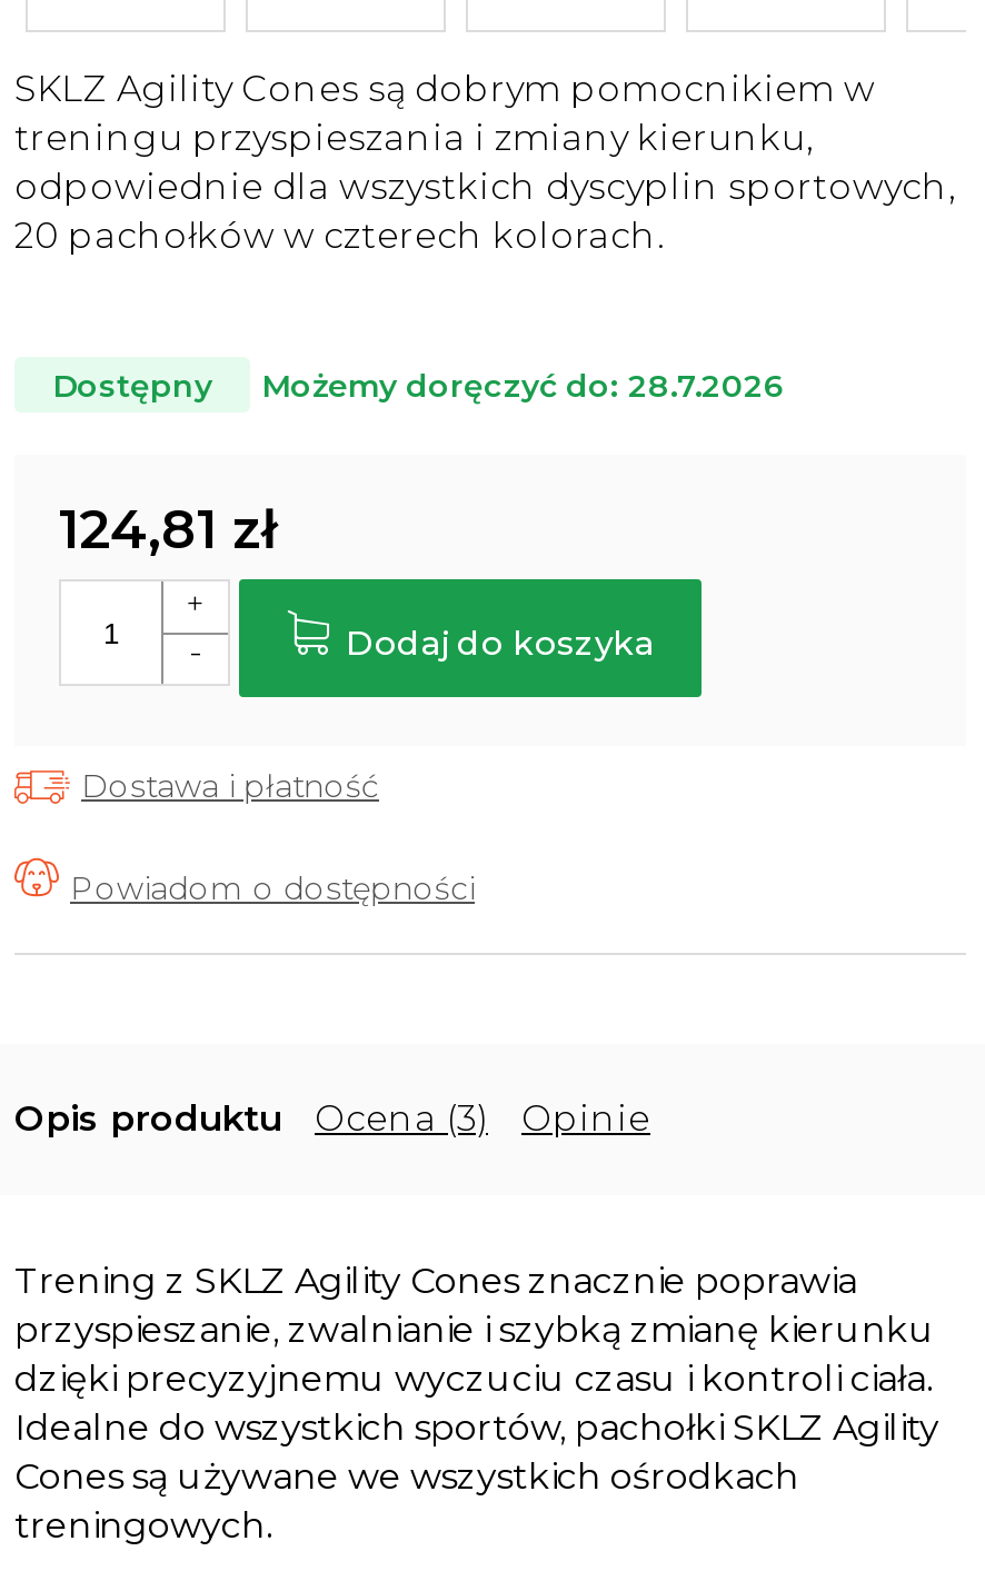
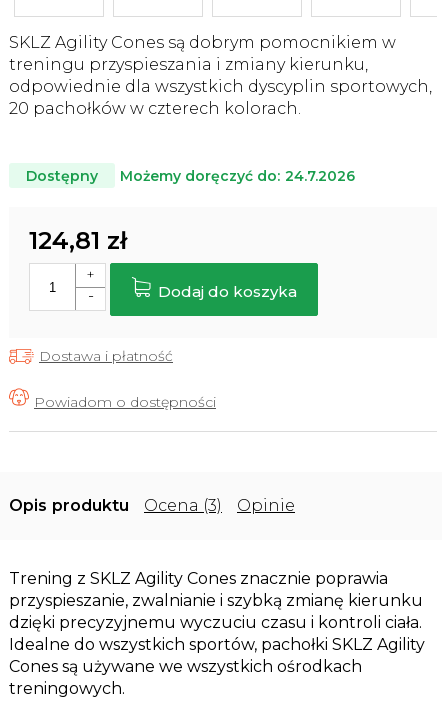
[261,365,784,405] Możemy doręczyć do: 28.7.2026 -> [120,166,355,184] Możemy doręczyć do: 24.7.2026

